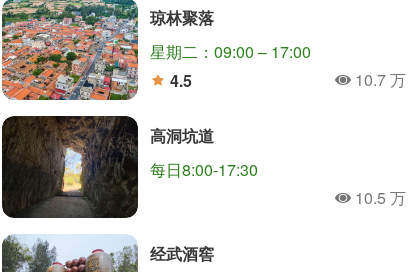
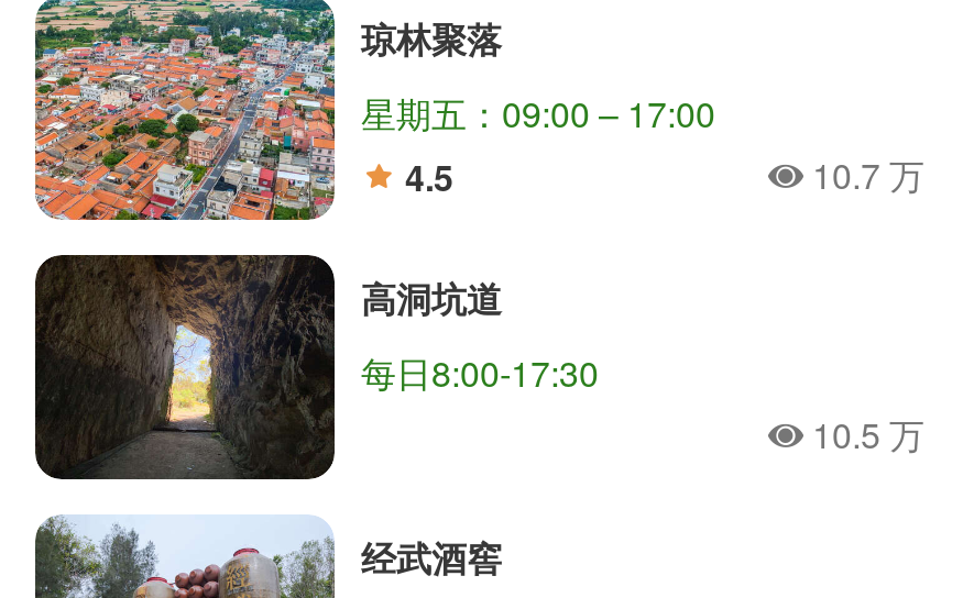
[150,40,311,63] 星期二：09:00 – 17:00 -> [361,88,715,139] 星期五：09:00 – 17:00

